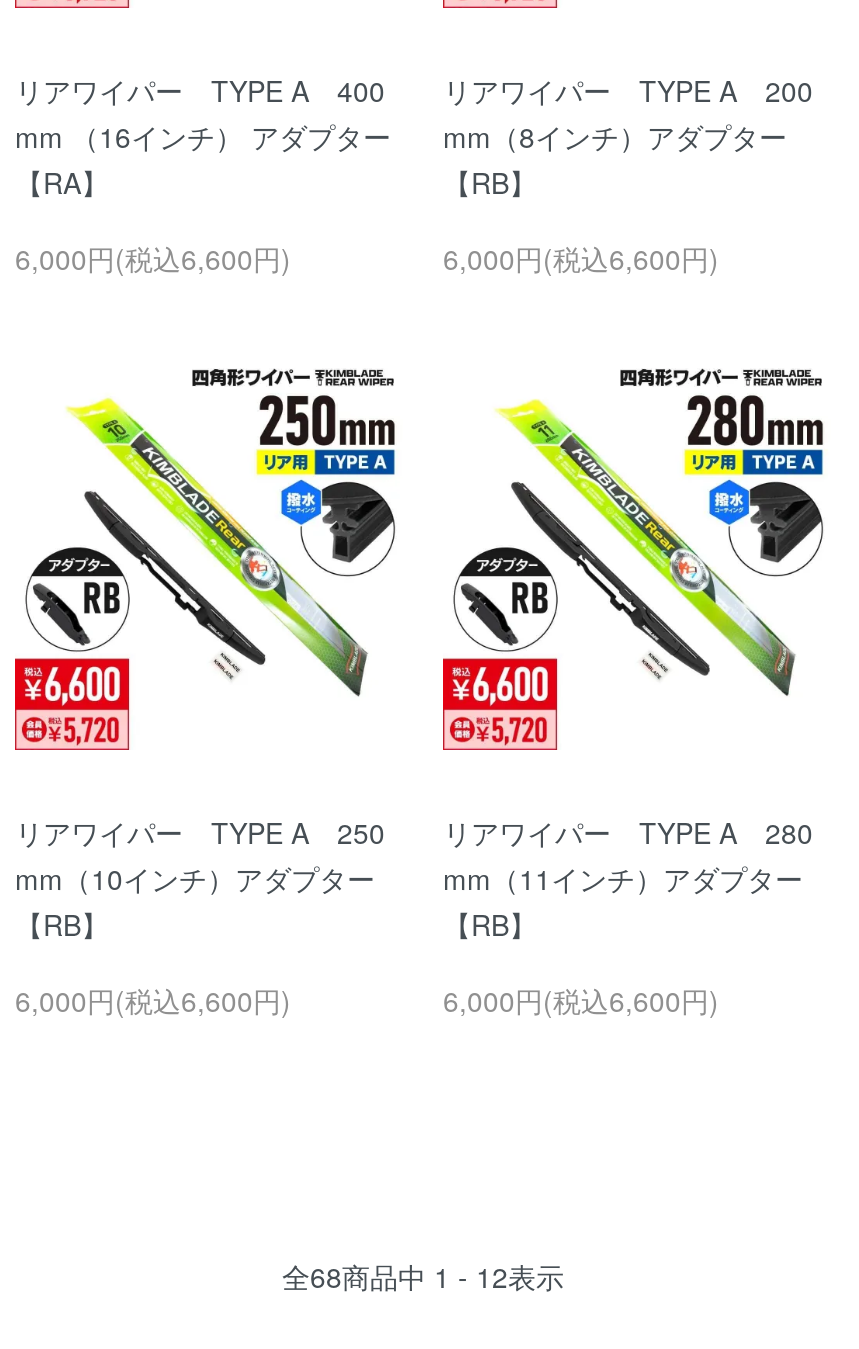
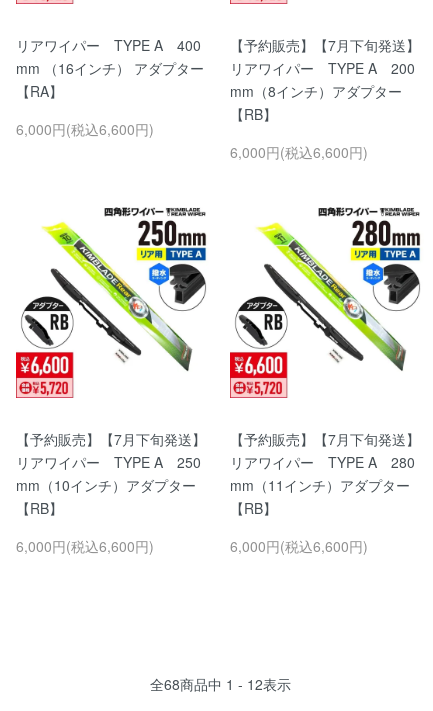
none -> [230,35,420,55] 【予約販売】【7月下旬発送】
none -> [16,429,206,449] 【予約販売】【7月下旬発送】
none -> [230,429,420,449] 【予約販売】【7月下旬発送】

